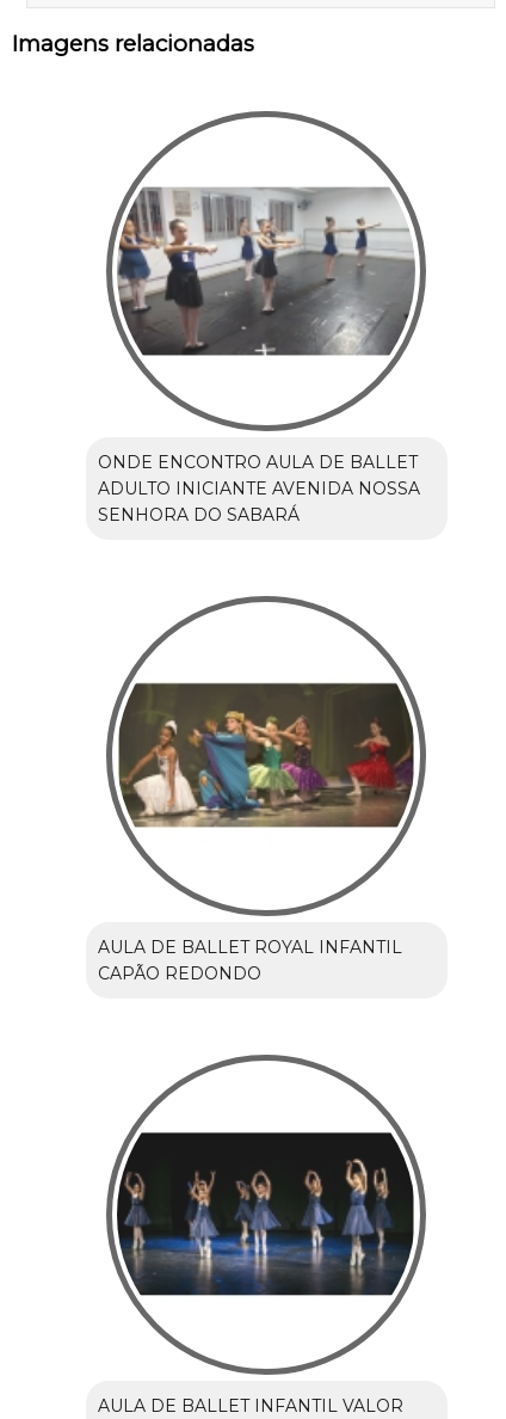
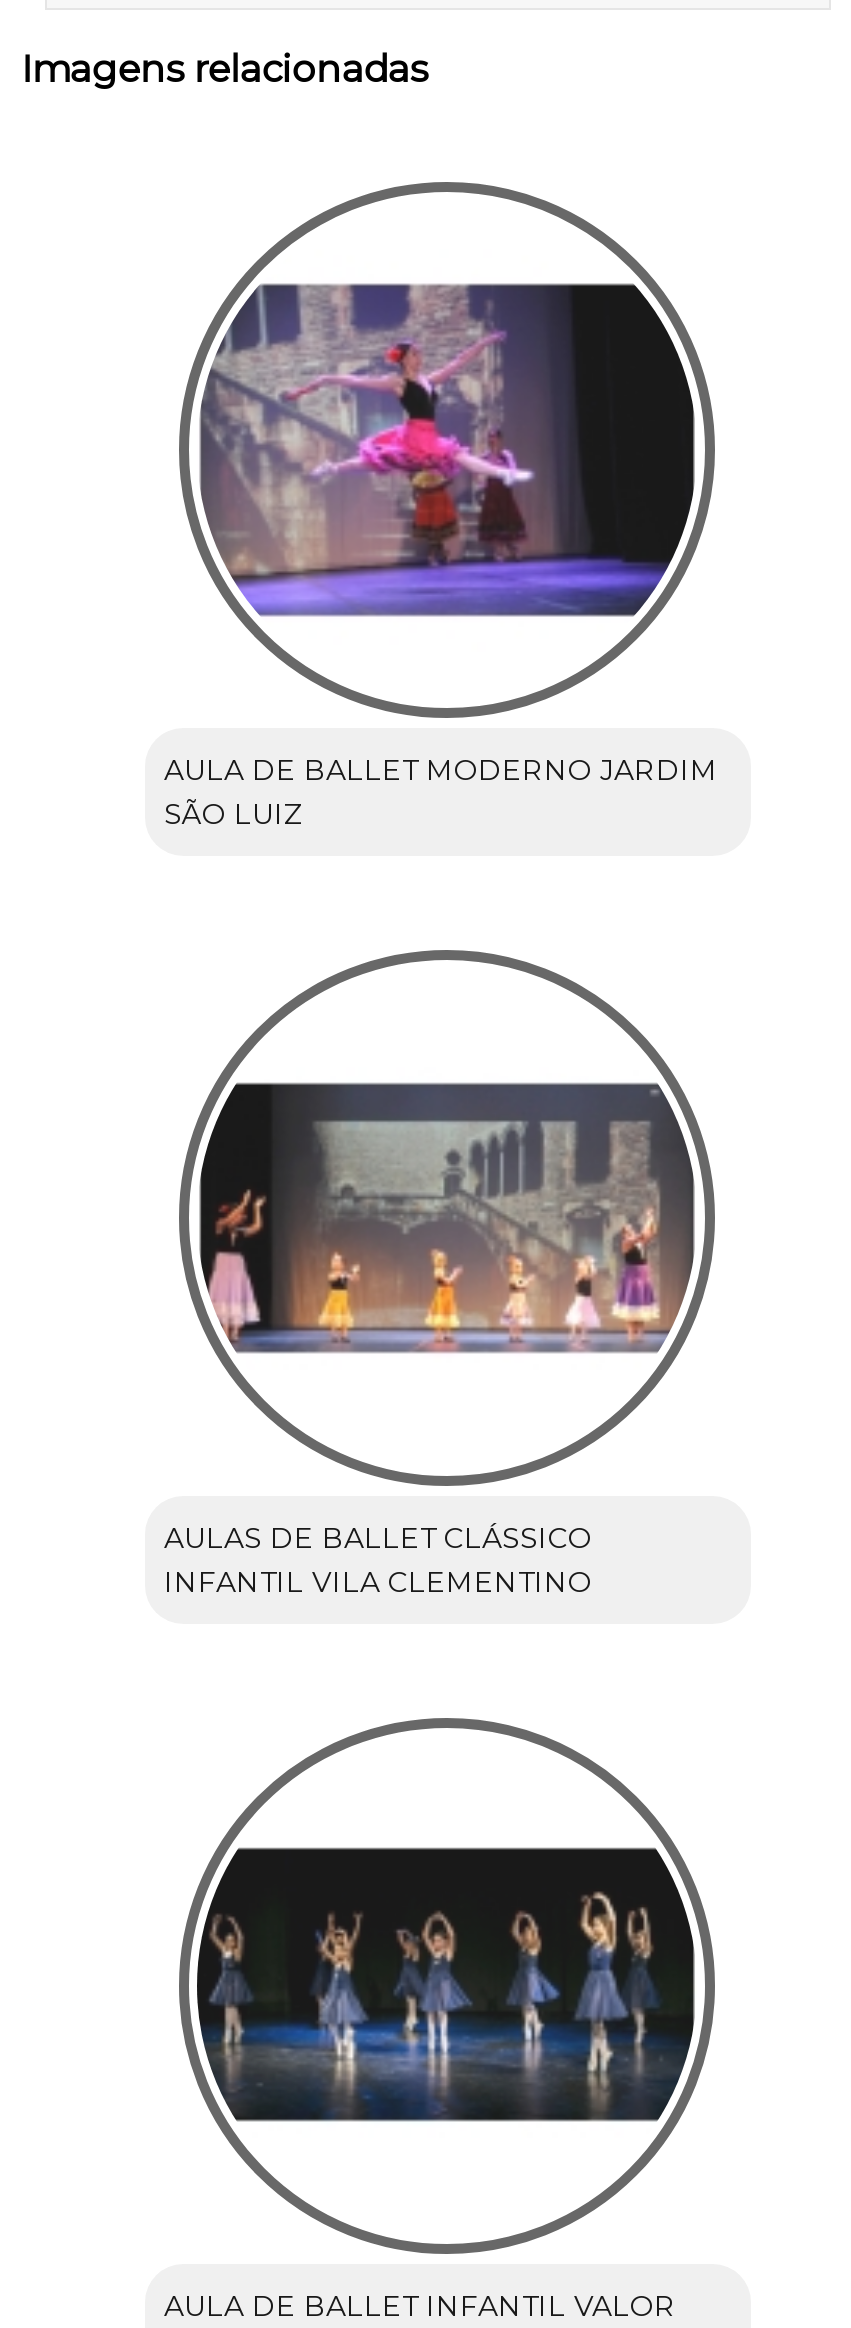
[117,172,415,370] [image] -> [201,282,693,618] [image]
[97,452,419,526] ONDE ENCONTRO AULA DE BALLET | ADULTO INICIANTE AVENIDA NOSSA | SENHORA DO SABARÁ -> [164,753,718,833] AULA DE BALLET MODERNO JARDIM | SÃO LUIZ
[119,675,412,836] [image] -> [203,1080,689,1354] [image]
[97,937,402,985] AULA DE BALLET ROYAL INFANTIL | CAPÃO REDONDO -> [164,1521,592,1601] AULAS DE BALLET CLÁSSICO | INFANTIL VILA CLEMENTINO

